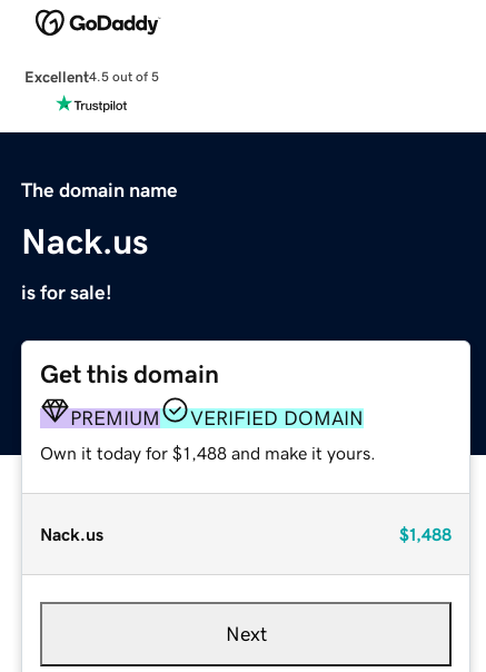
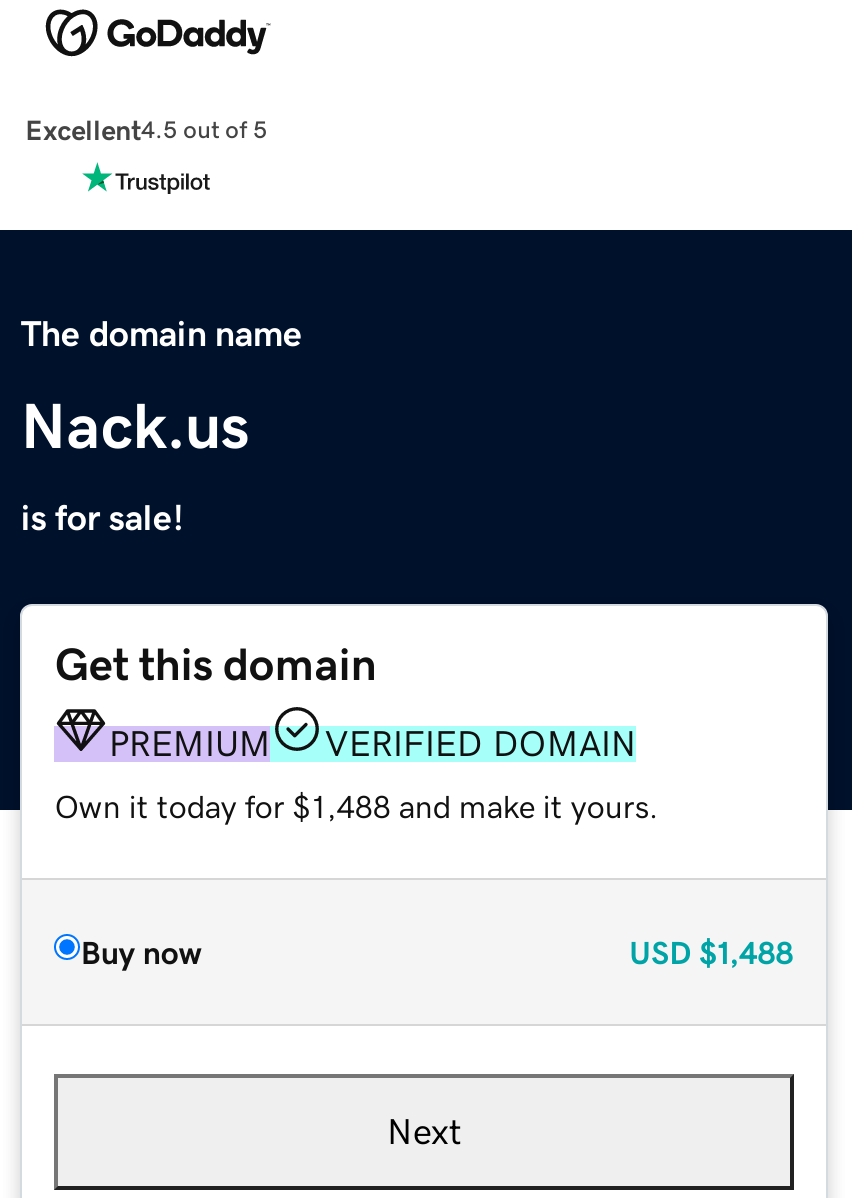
[40,525,451,542] Nack.us | $1,488 -> [81,935,793,967] Buy now | USD $1,488

